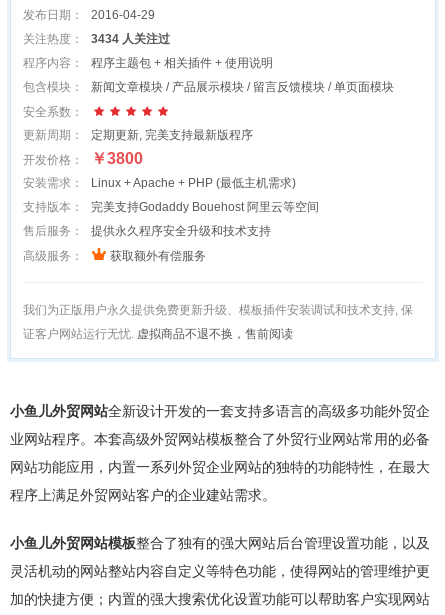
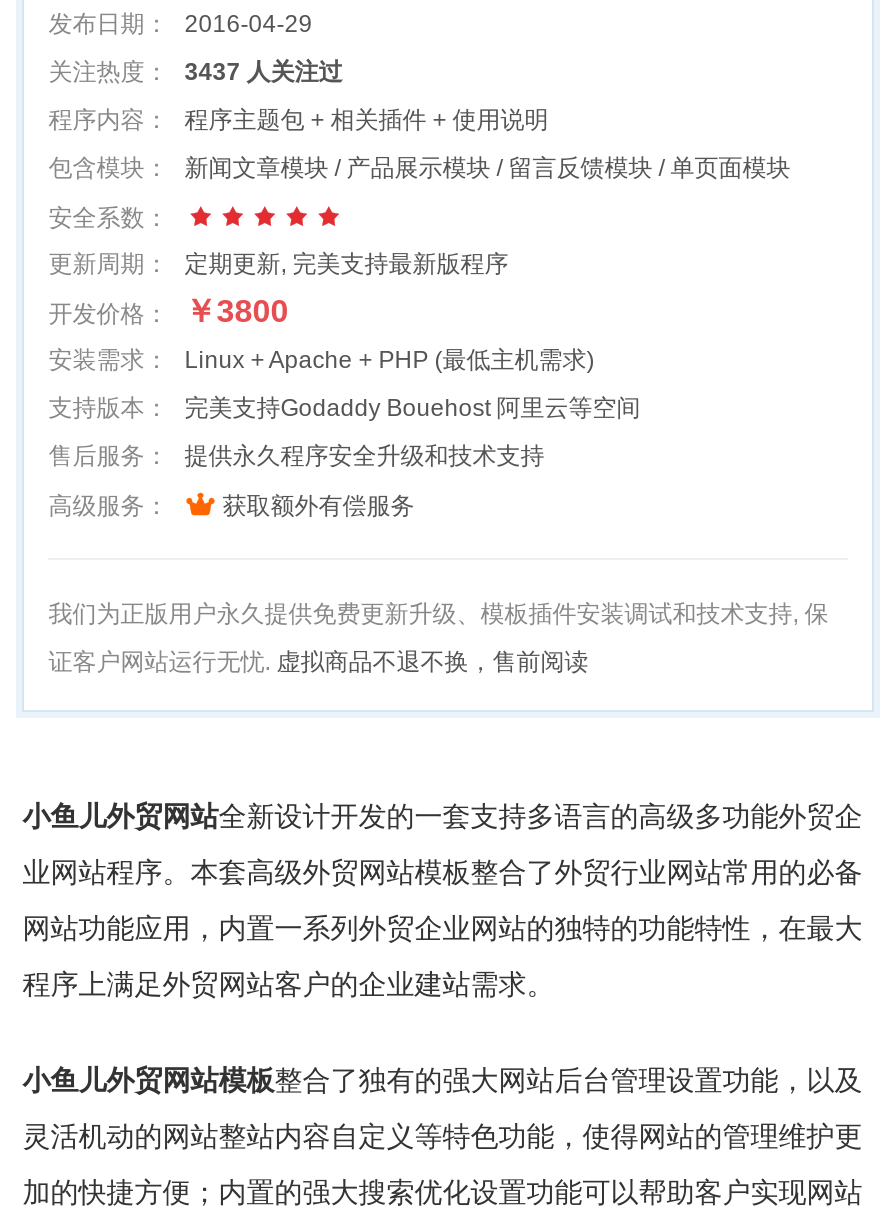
[23,32,170,46] 关注热度： 3434 人关注过 -> [48,58,342,86] 关注热度： 3437 人关注过

